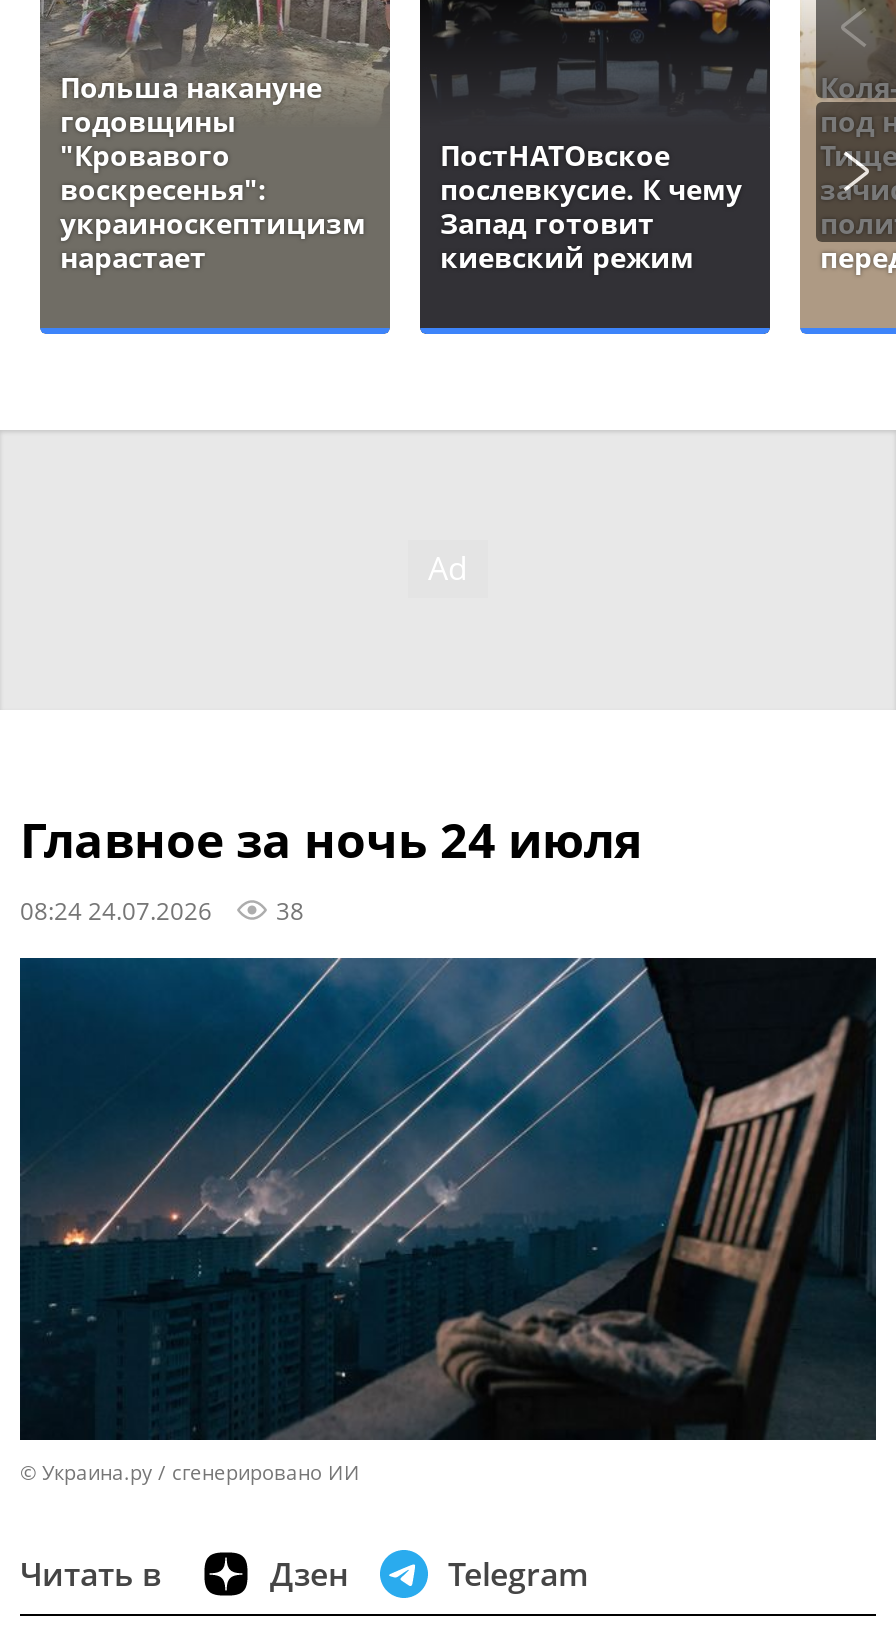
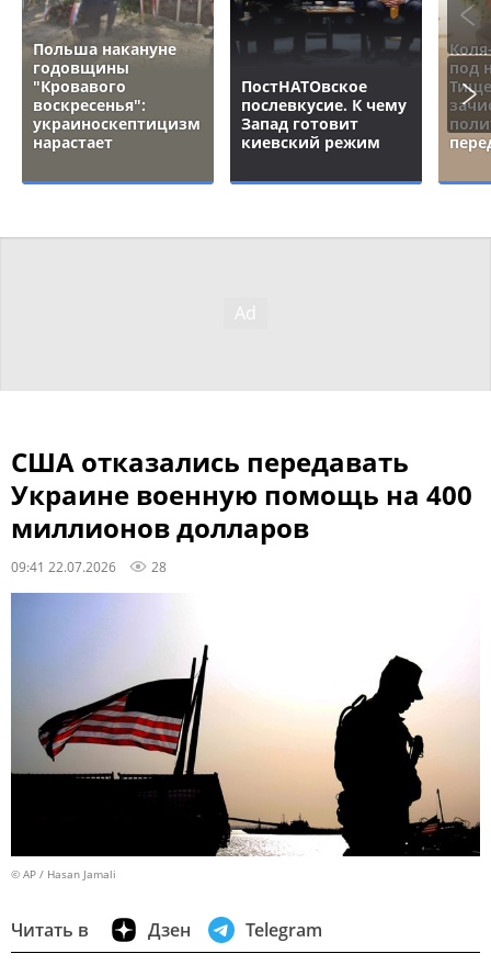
[20,807,642,927] Главное за ночь 24 июля | 08:24 24.07.2026 | 38 -> [11,443,472,575] США отказались передавать | Украине военную помощь на 400 | миллионов долларов | 09:41 22.07.2026 | 28
[20,956,878,1487] [image] | © Украина.ру / сгенерировано ИИ -> [10,592,481,882] [image] | © AP / Hasan Jamali

